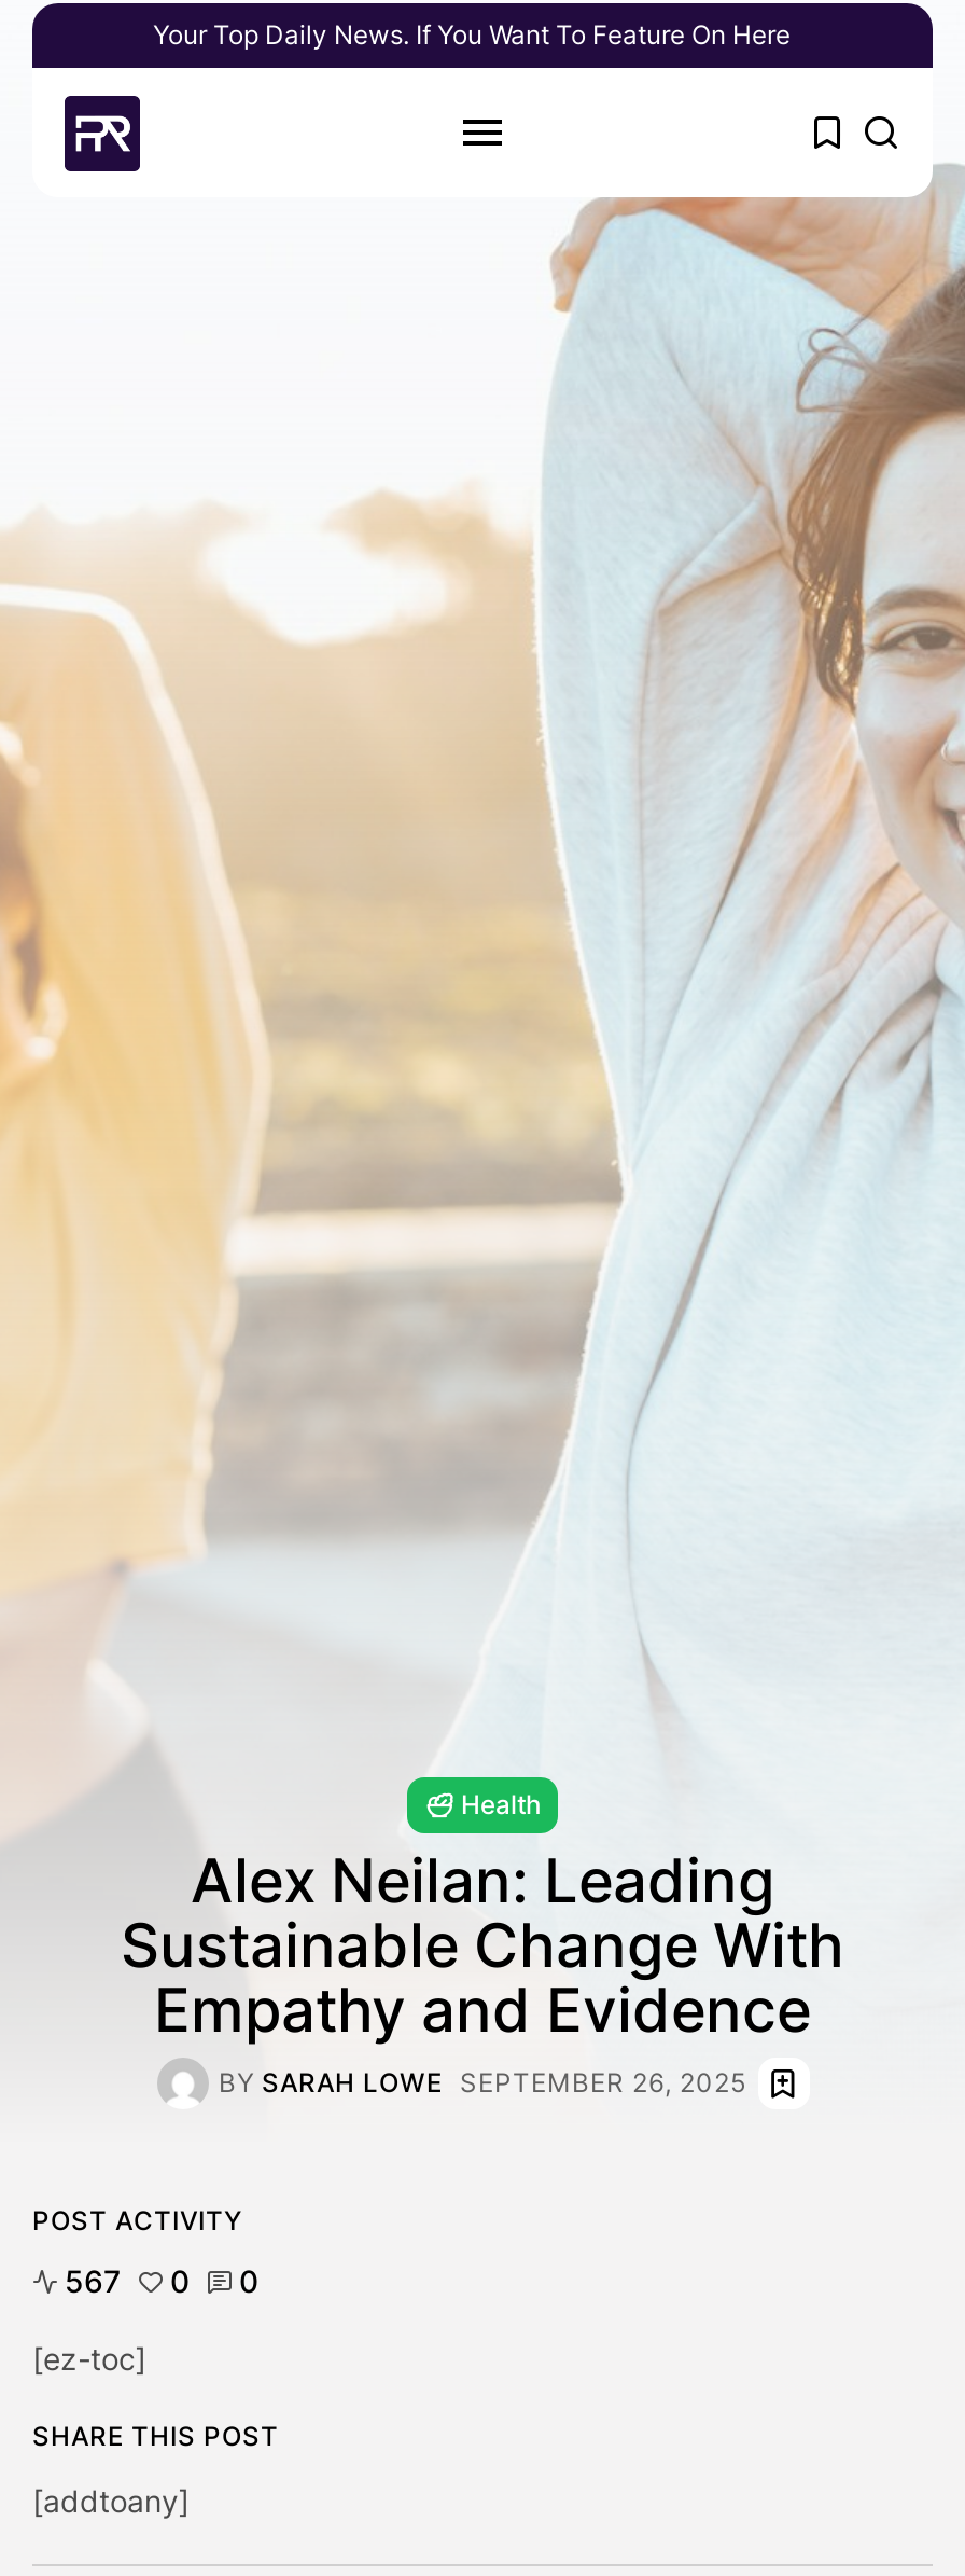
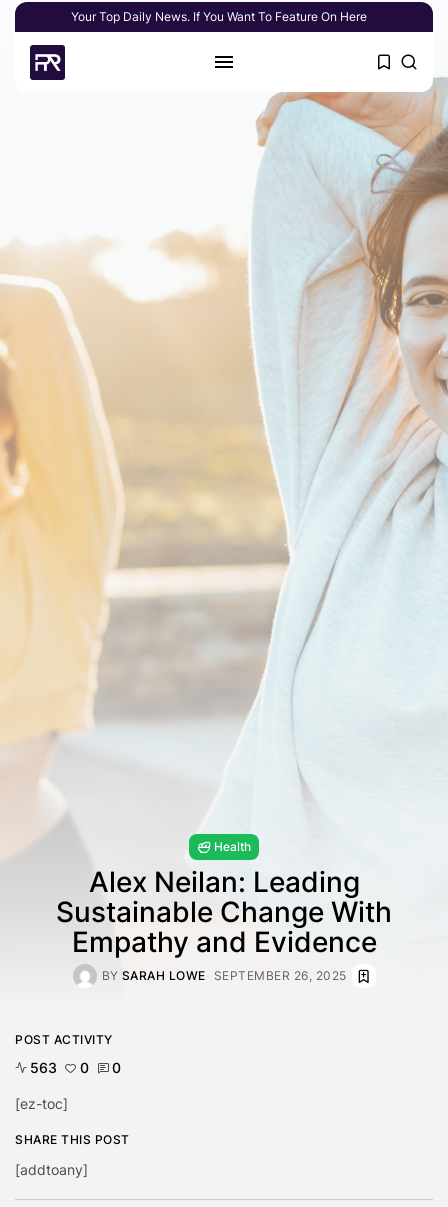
[65,2263,258,2299] 567 0 0 -> [30,1059,121,1076] 563 0 0

